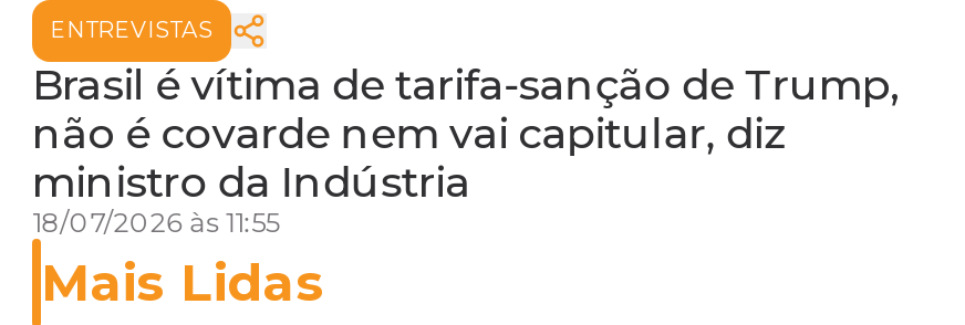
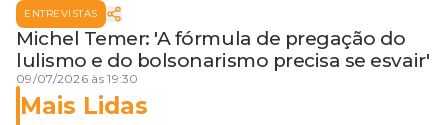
[32,61,900,240] Brasil é vítima de tarifa-sanção de Trump, | não é covarde nem vai capitular, diz | ministro da Indústria | 18/07/2026 às 11:55 -> [16,27,429,86] Michel Temer: 'A fórmula de pregação do | lulismo e do bolsonarismo precisa se esvair' | 09/07/2026 às 19:30

